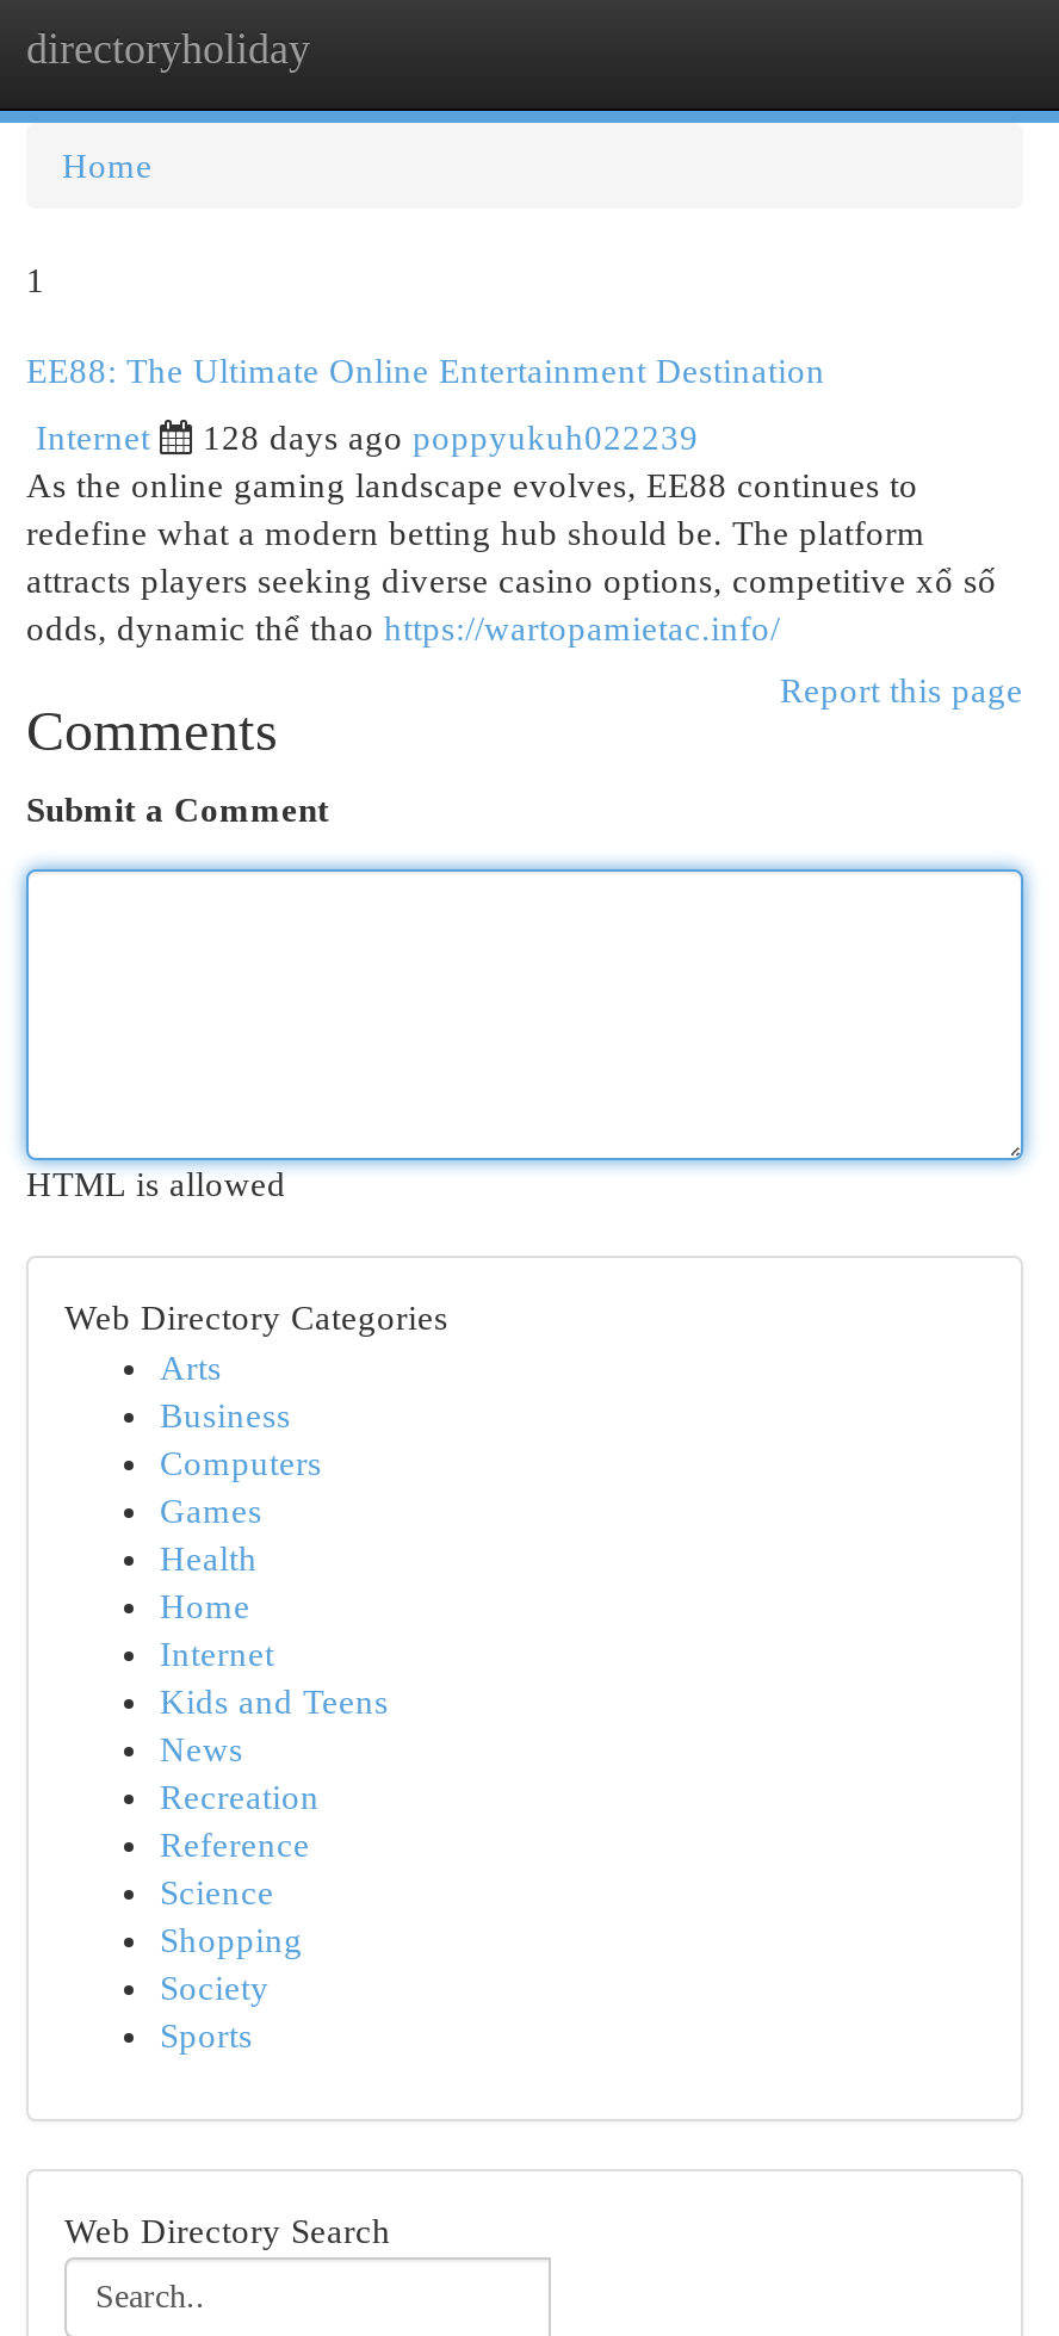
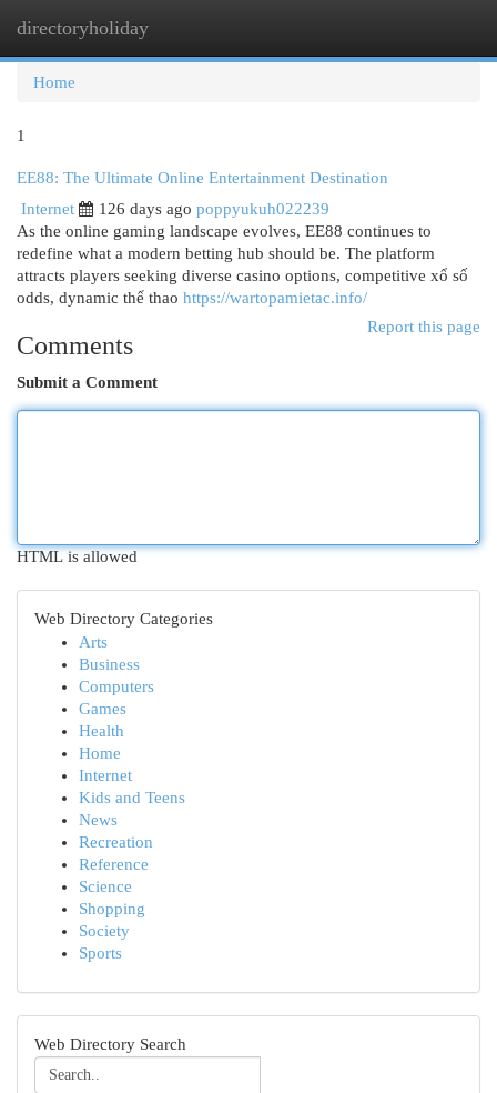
[203,419,699,457] 128 days ago poppyukuh022239 -> [99,200,329,218] 126 days ago poppyukuh022239

